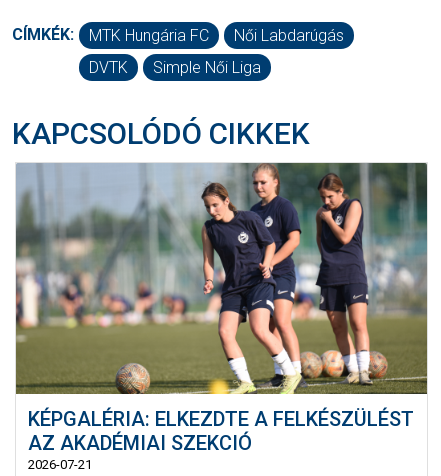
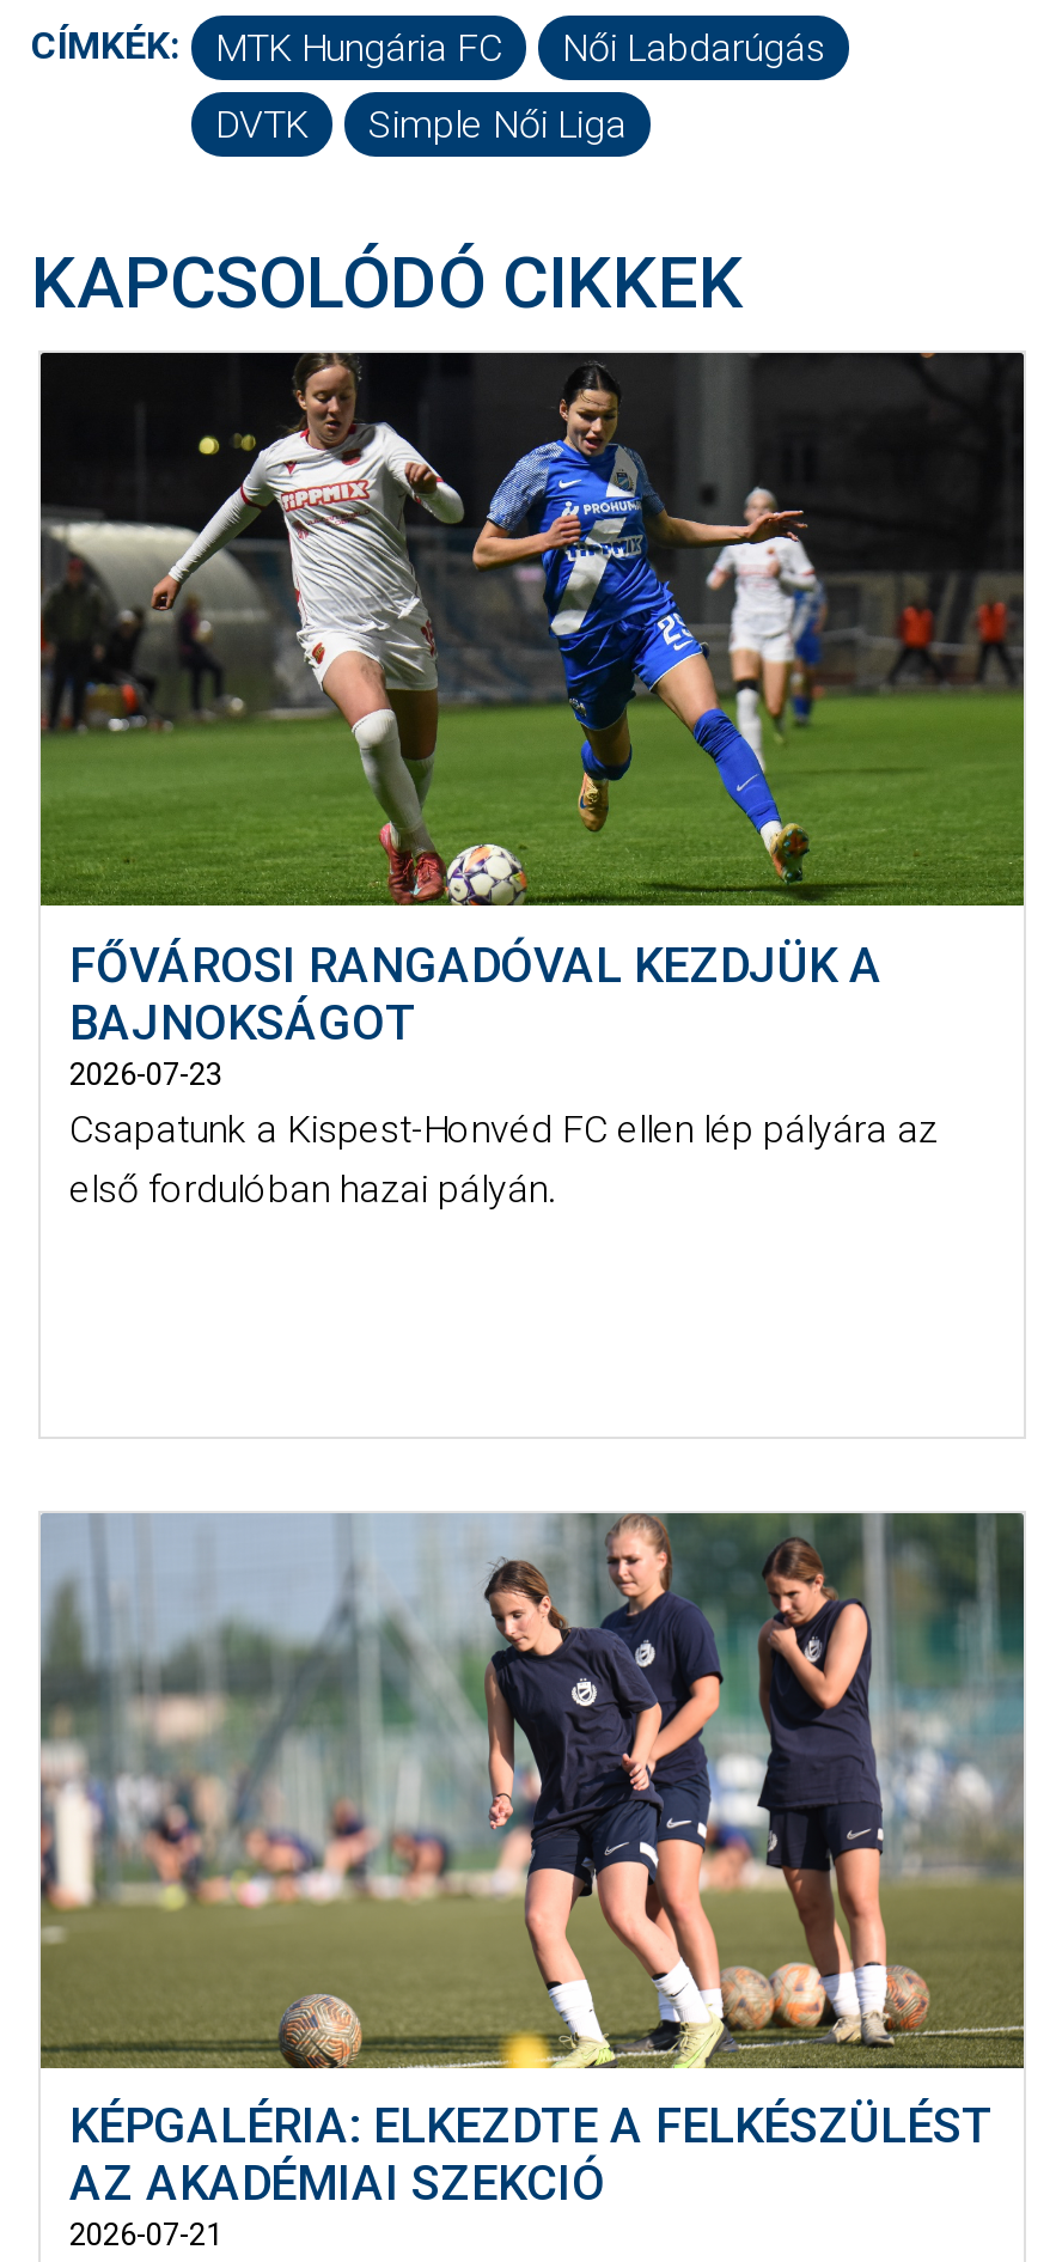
none -> [38,350,1026,1212] [image] | FŐVÁROSI RANGADÓVAL KEZDJÜK A | BAJNOKSÁGOT | 2026-07-23 | Csapatunk a Kispest-Honvéd FC ellen lép pályára az | első fordulóban hazai pályán.

